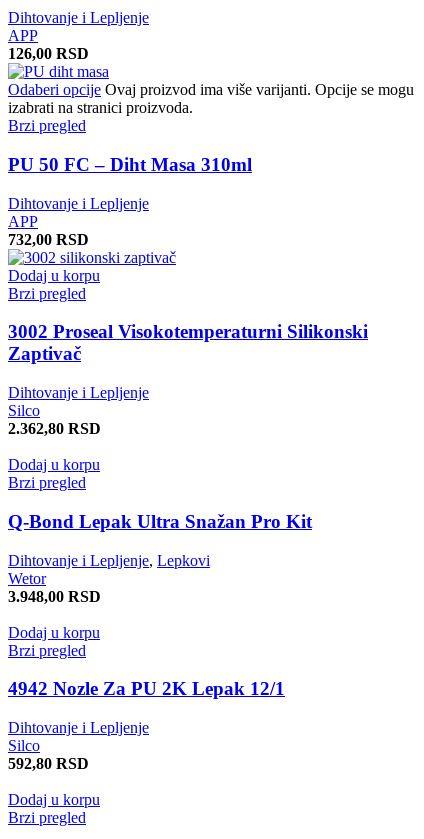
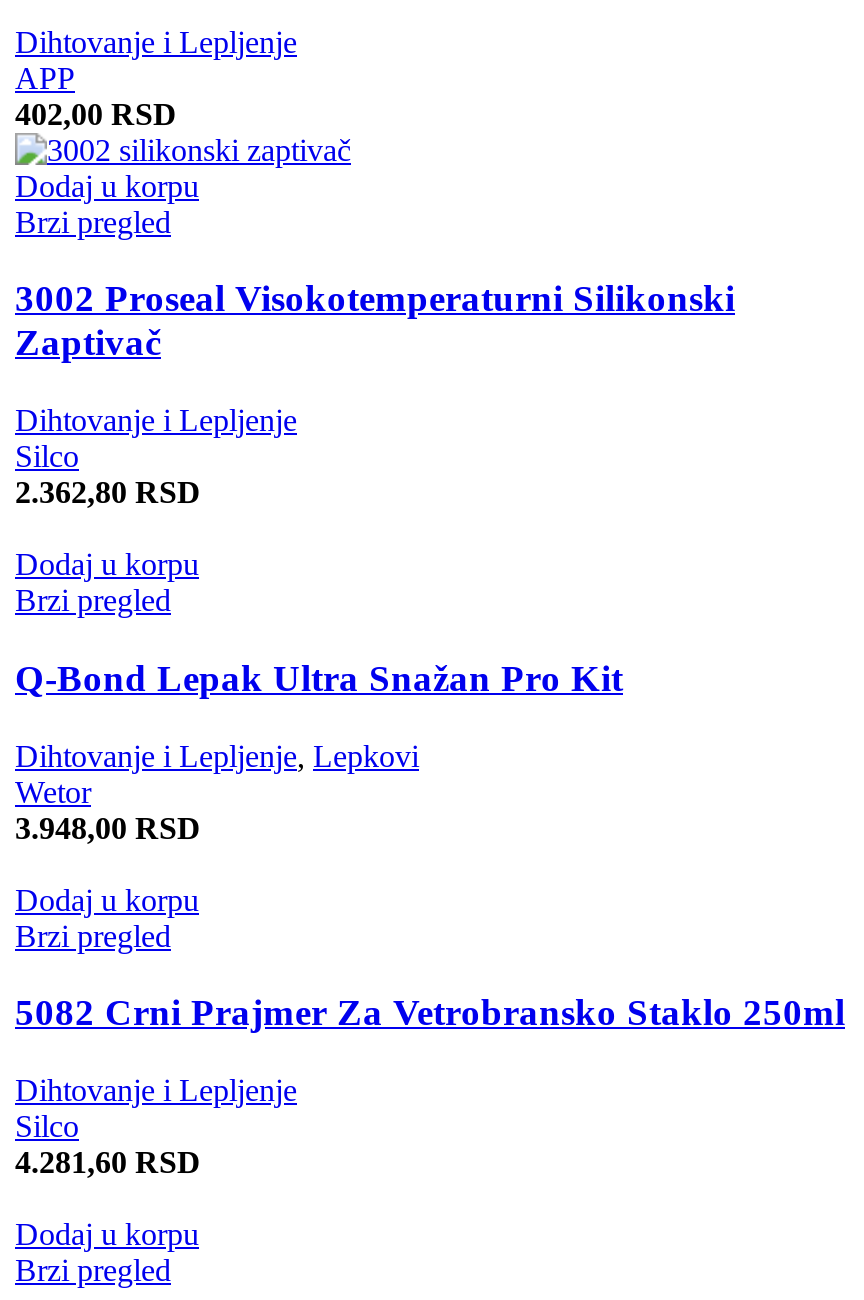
[8,45,414,248] 126,00 RSD | Odaberi opcije Ovaj proizvod ima više varijanti. Opcije se mogu | izabrati na stranici proizvoda. | Brzi pregled | PU 50 FC – Diht Masa 310ml | Dihtovanje i Lepljenje | APP | 732,00 RSD -> [15,96,177,130] 402,00 RSD
[8,678,285,699] 4942 Nozle Za PU 2K Lepak 12/1 -> [15,992,845,1034] 5082 Crni Prajmer Za Vetrobransko Staklo 250ml
[8,755,89,772] 592,80 RSD -> [15,1145,201,1179] 4.281,60 RSD

